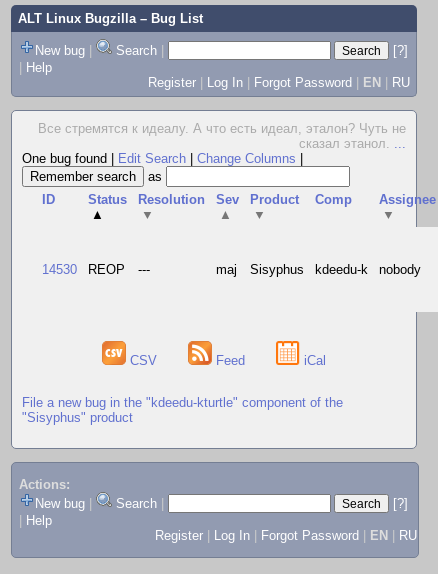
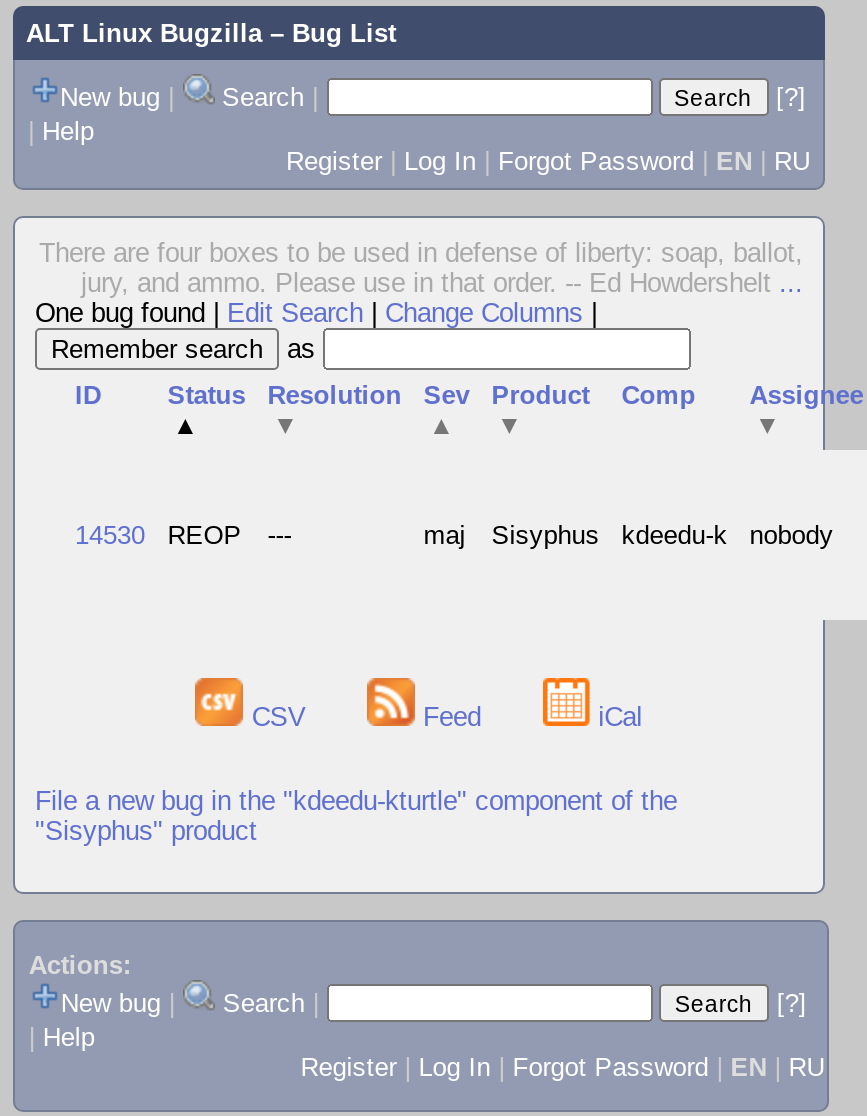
[38,121,406,151] Все стремятся к идеалу. А что есть идеал, эталон? Чуть не | сказал этанол.... -> [39,238,803,298] There are four boxes to be used in defense of liberty: soap, ballot, | jury, and ammo. Please use in that order. -- Ed Howdershelt...

